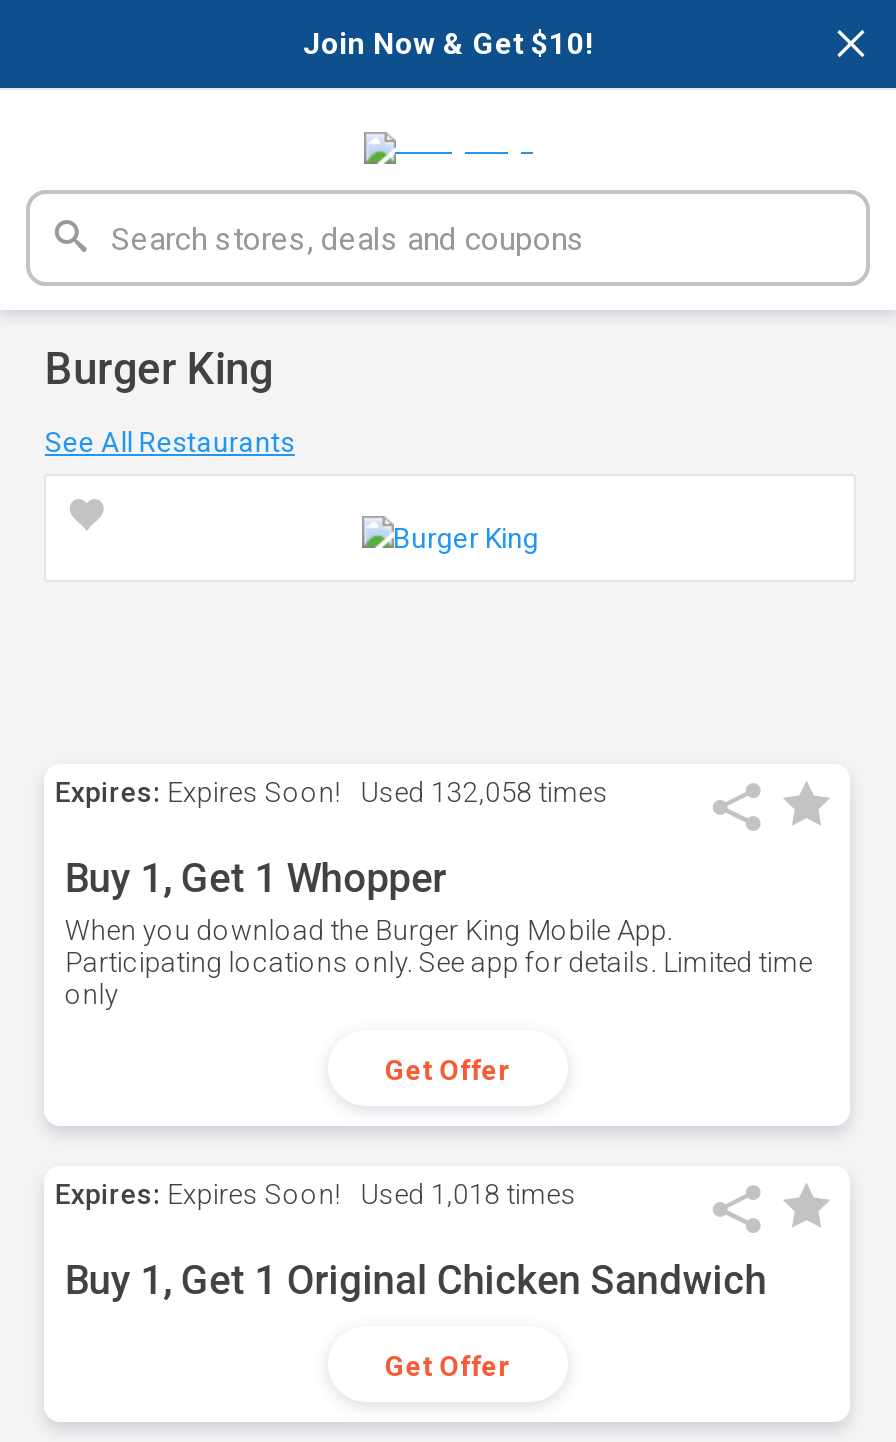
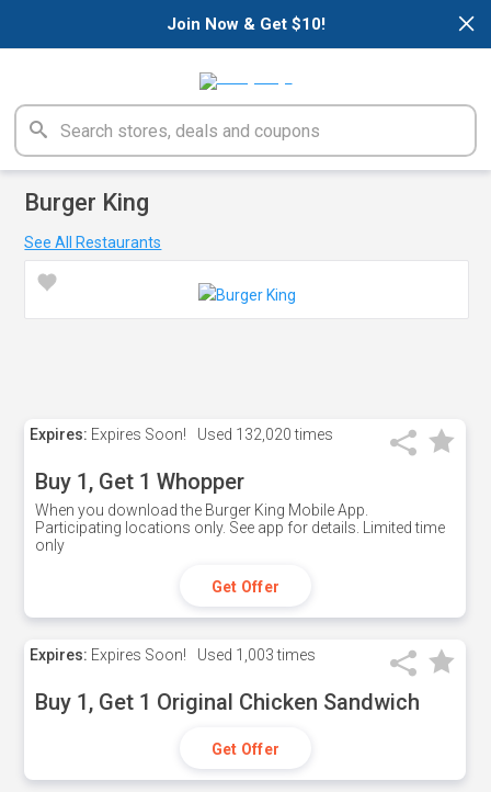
[55,776,609,808] Expires: Expires Soon! Used 132,058 times -> [30,426,334,443] Expires: Expires Soon! Used 132,020 times
[55,1178,577,1210] Expires: Expires Soon! Used 1,018 times -> [30,646,316,664] Expires: Expires Soon! Used 1,003 times

